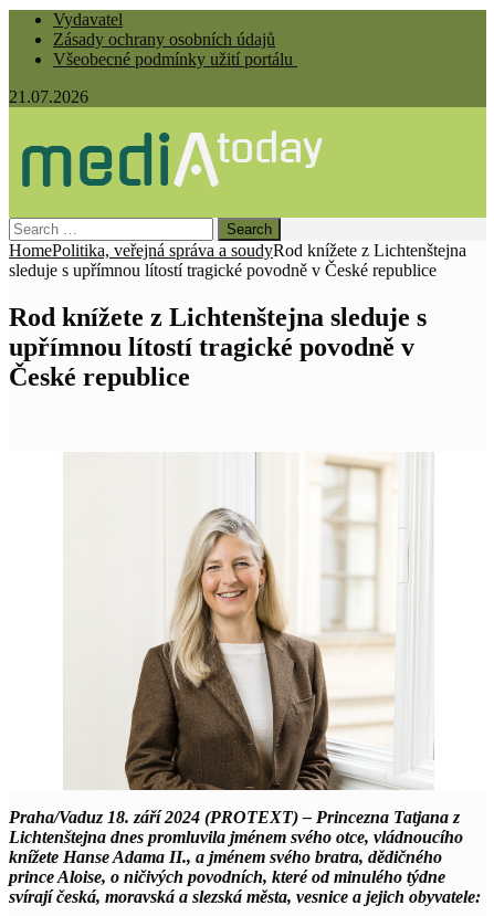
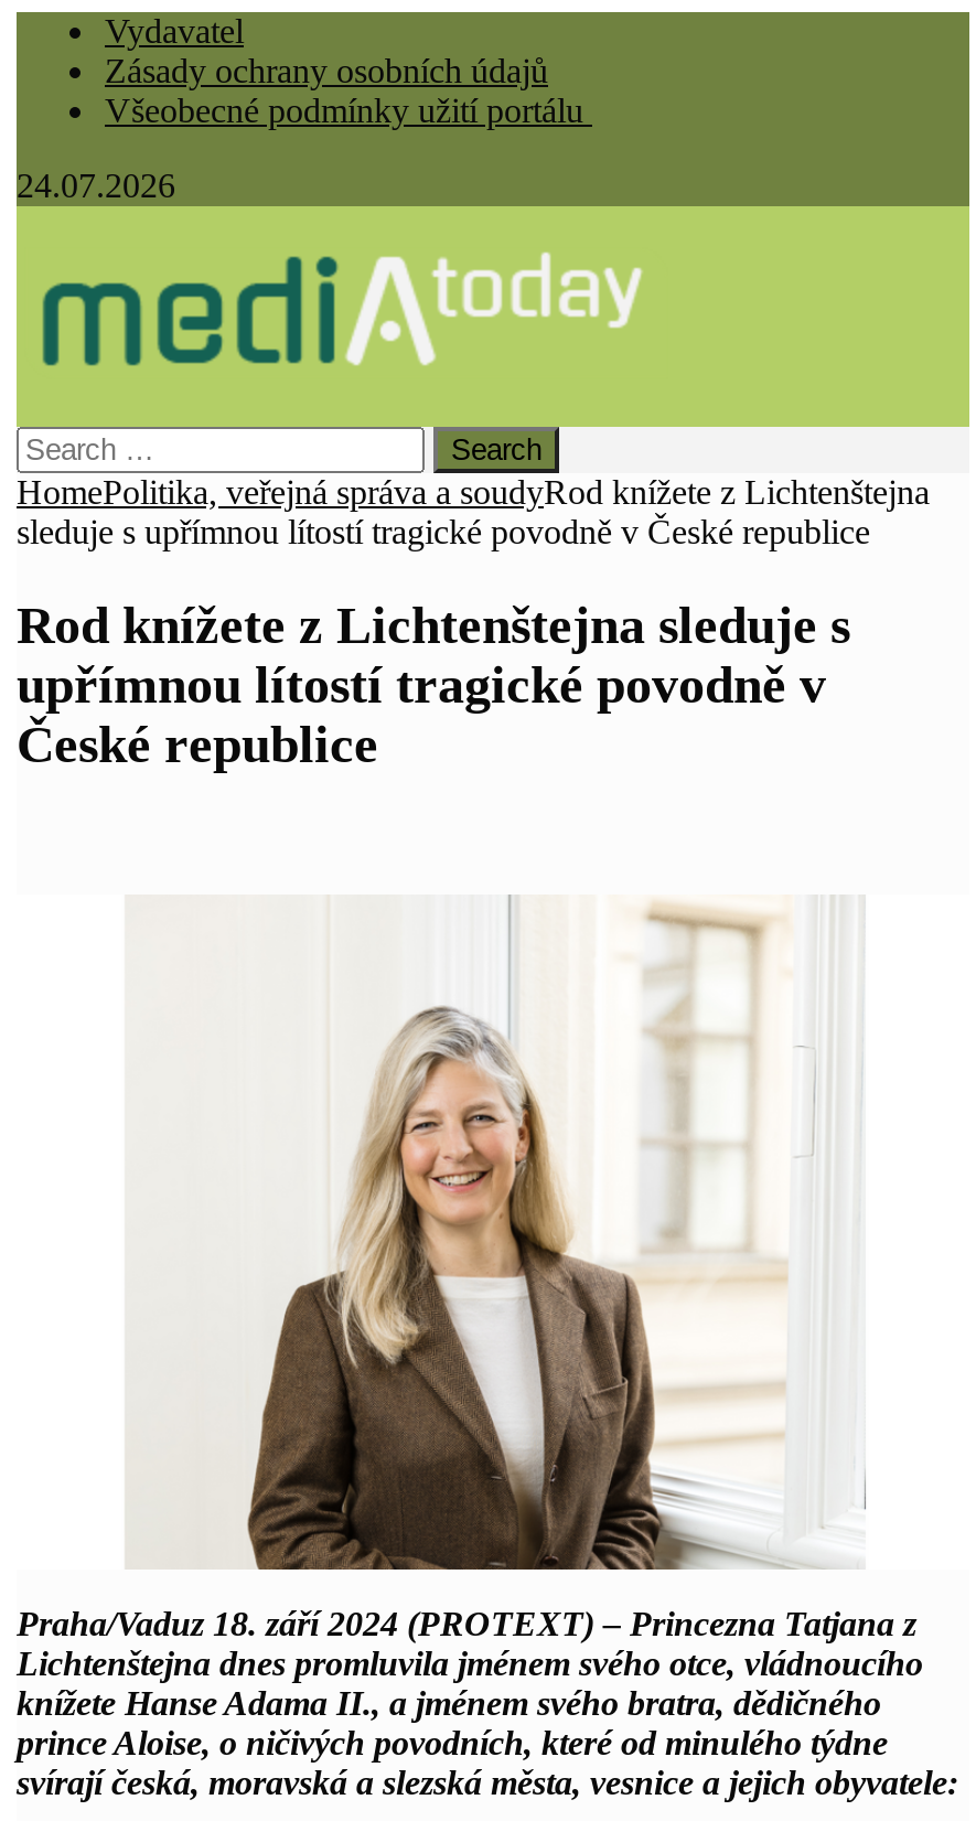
[9,87,88,106] 21.07.2026 -> [17,167,175,204] 24.07.2026

